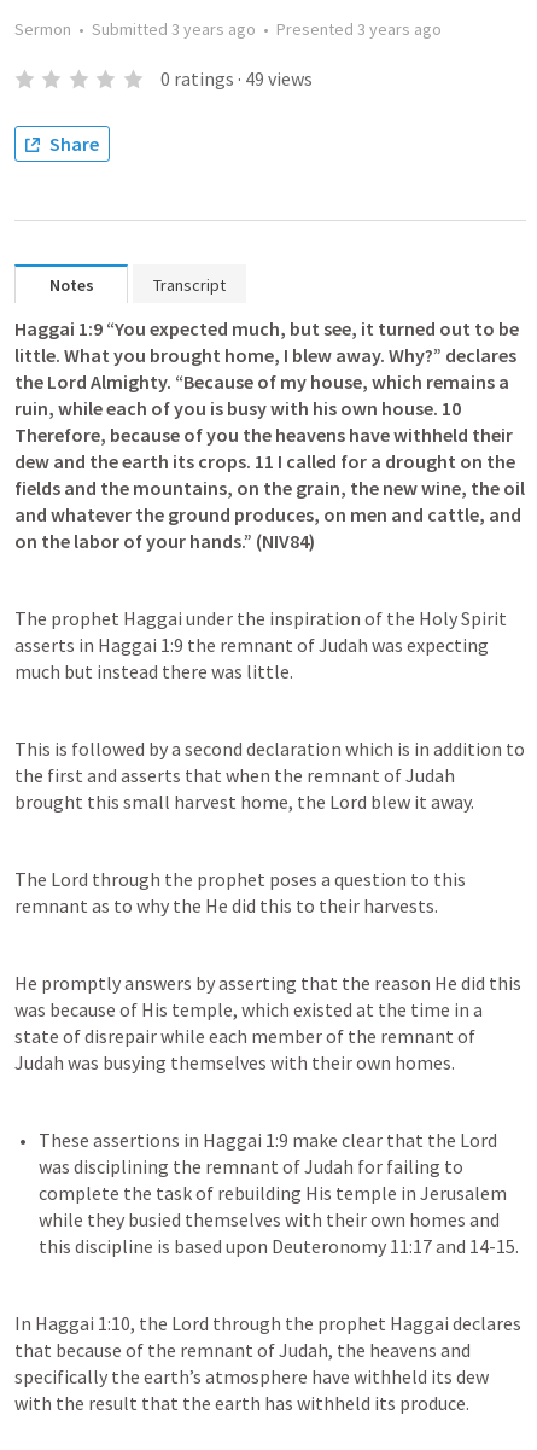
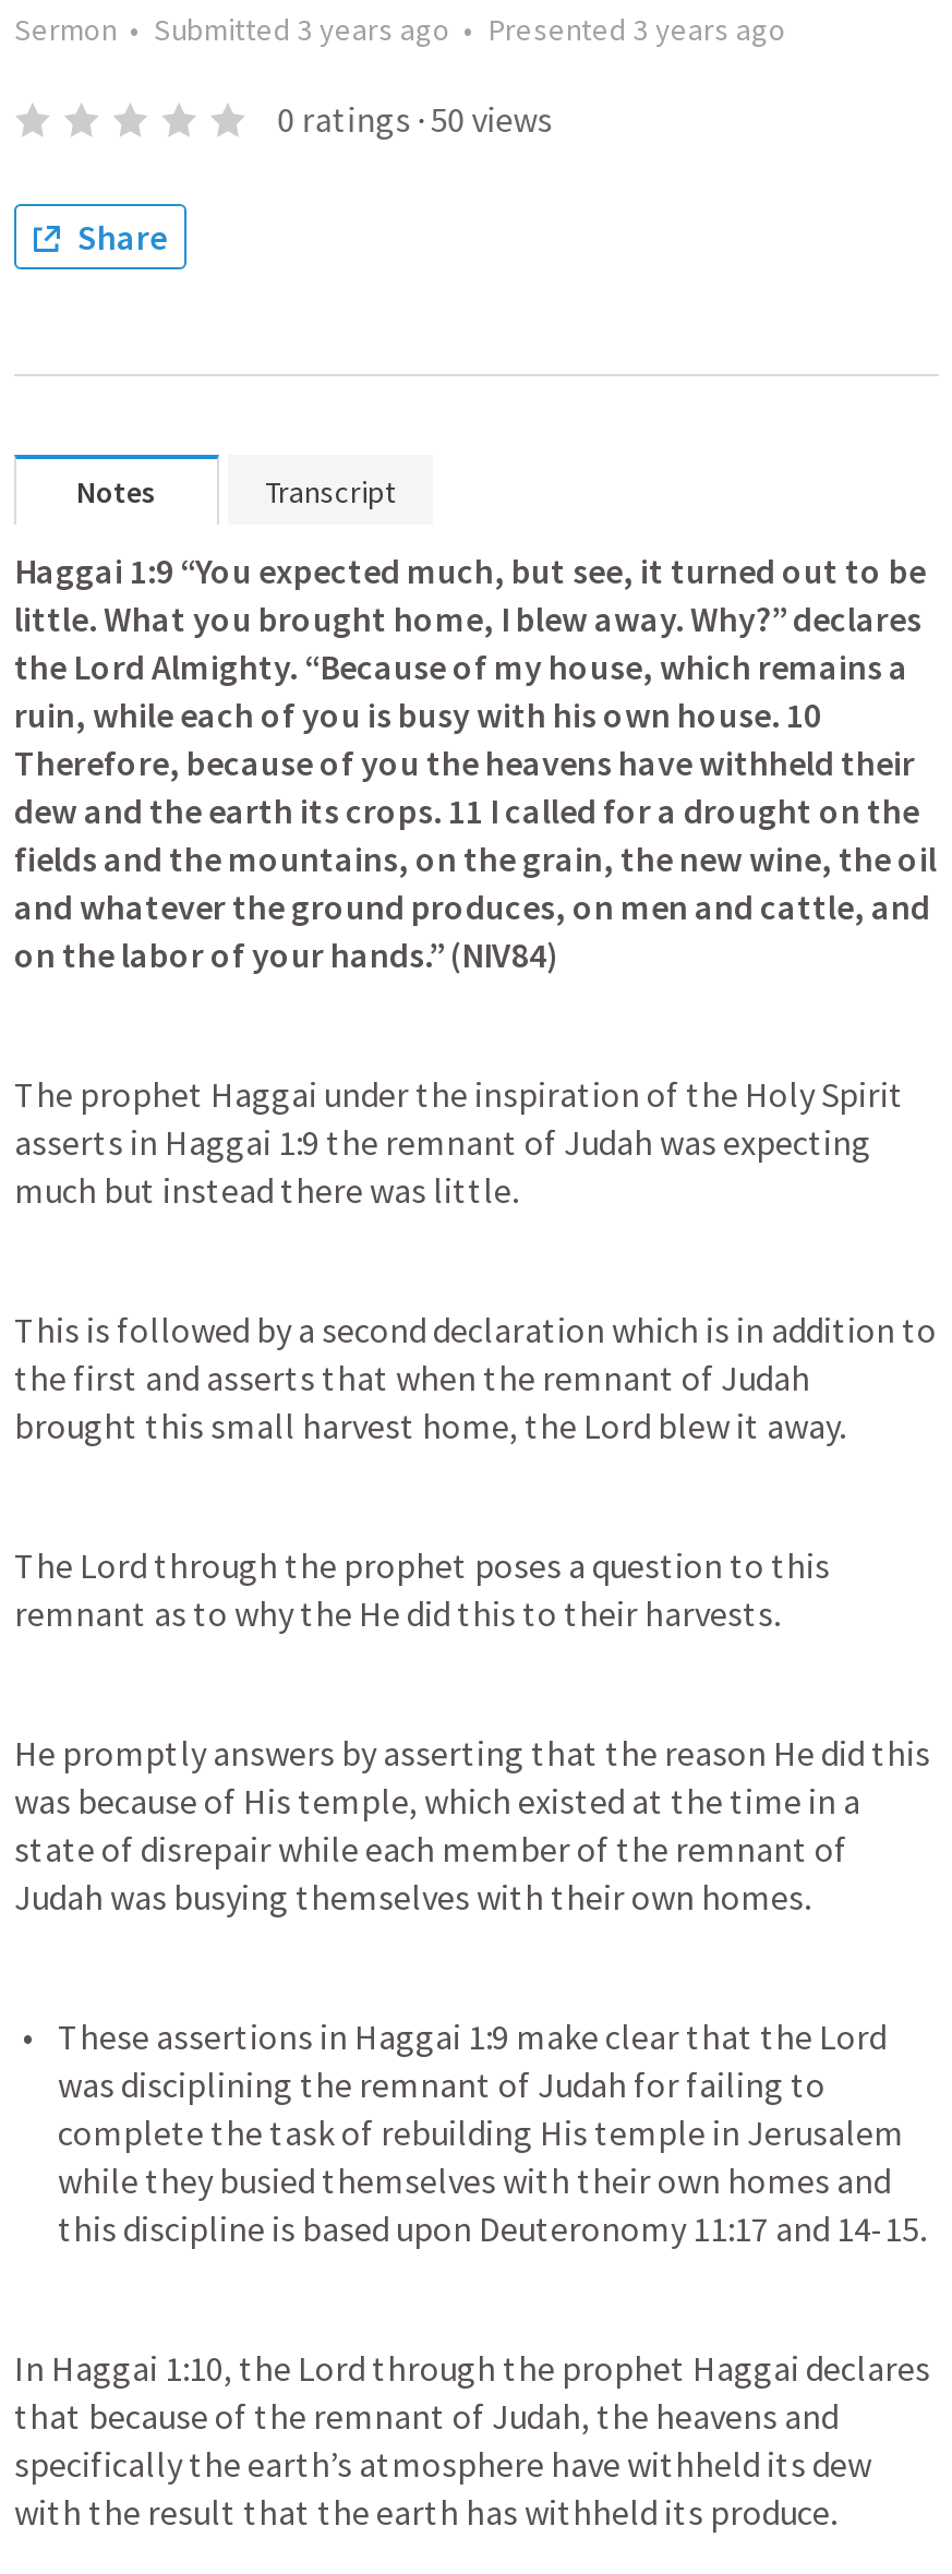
[160,66,312,91] 0 ratings · 49 views -> [277,97,552,141] 0 ratings · 50 views

